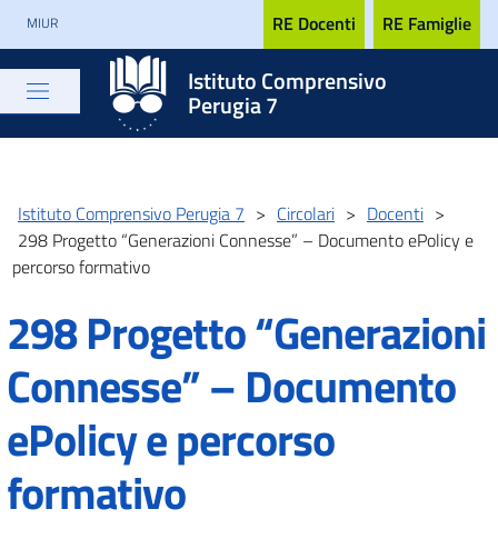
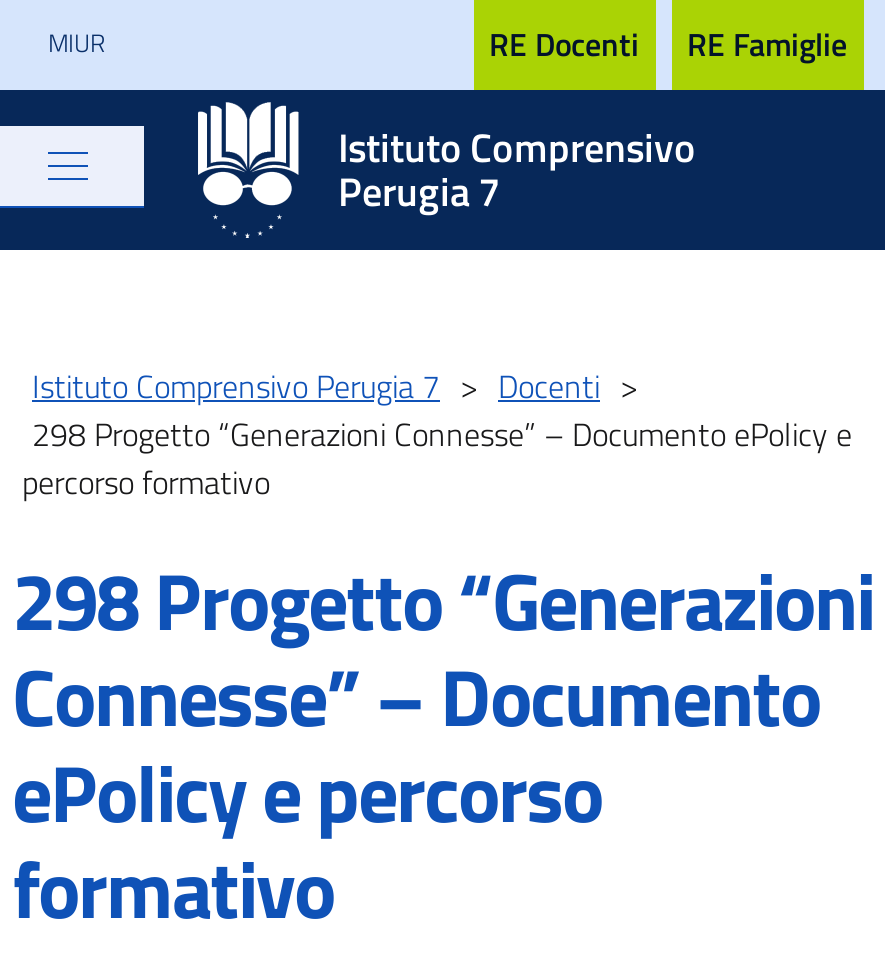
[18,200,445,227] Istituto Comprensivo Perugia 7 > Circolari > Docenti > -> [32,362,638,410] Istituto Comprensivo Perugia 7 > Docenti >

